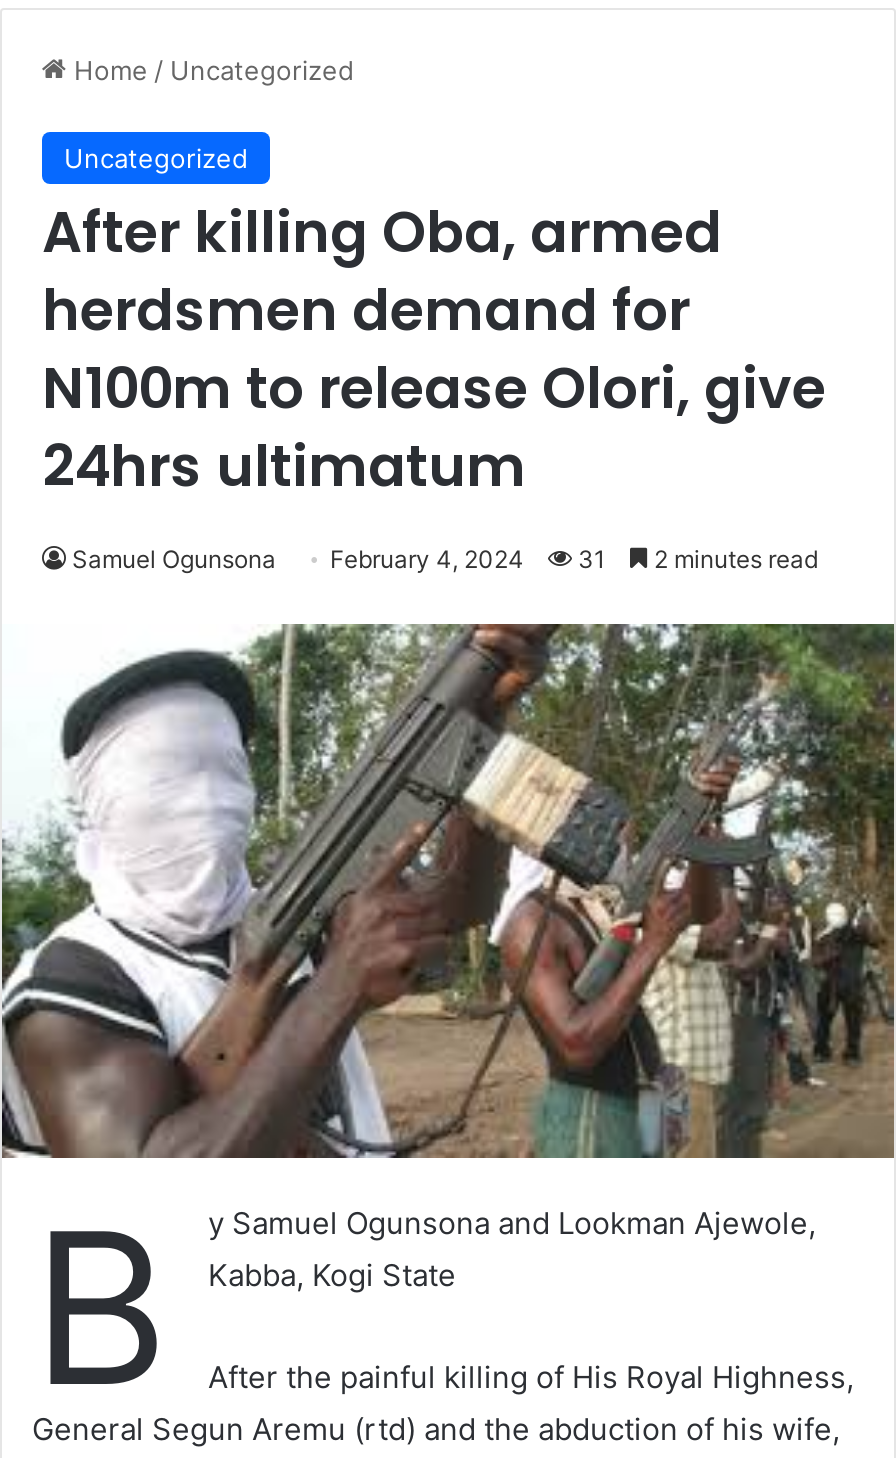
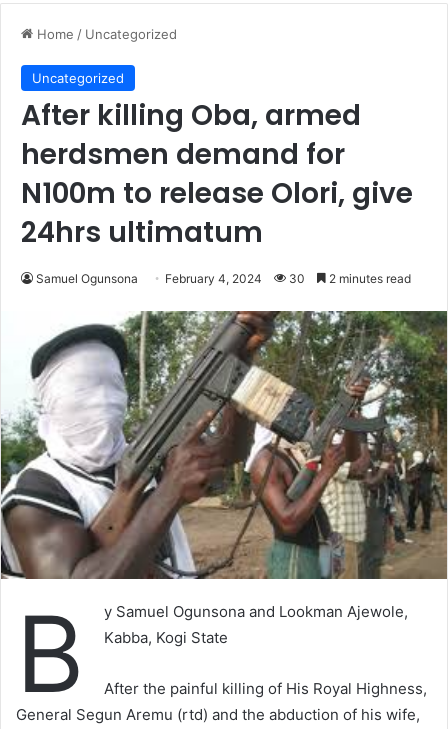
[72,543,818,573] Samuel Ogunsona February 4, 2024 31 2 minutes read -> [36,271,411,286] Samuel Ogunsona February 4, 2024 30 2 minutes read

